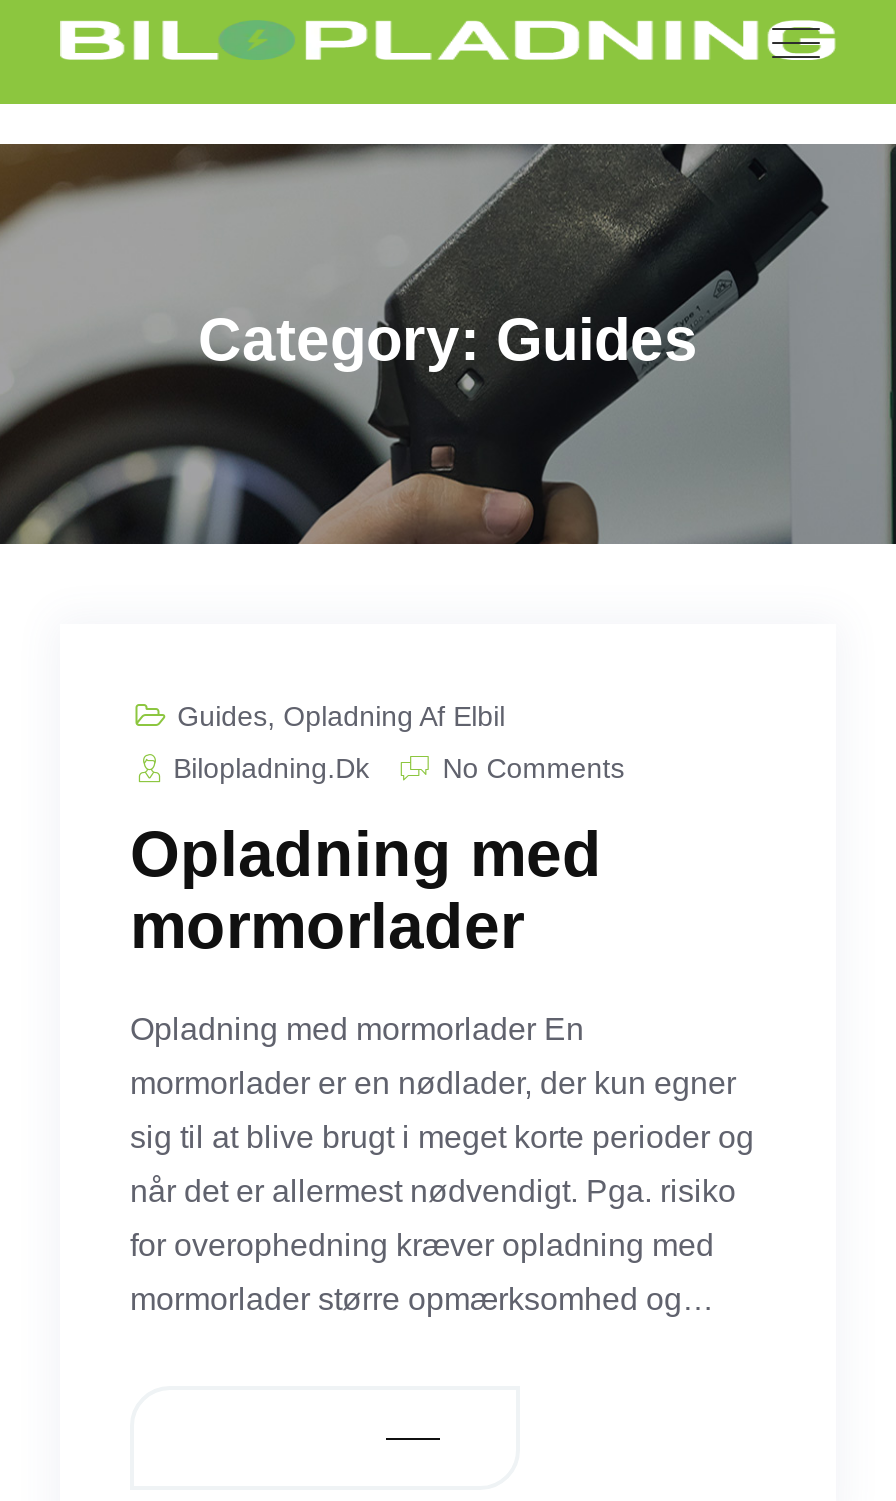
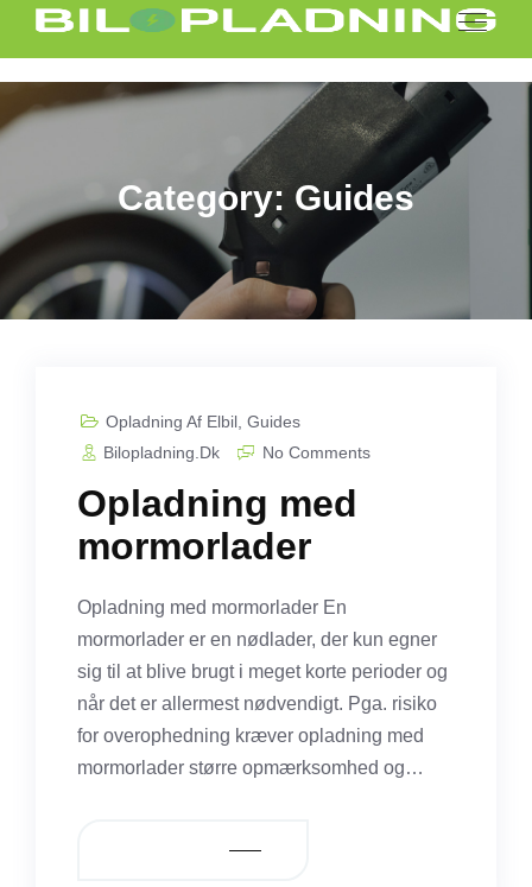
[177,700,505,732] Guides, Opladning Af Elbil -> [105,412,300,431] Opladning Af Elbil, Guides

